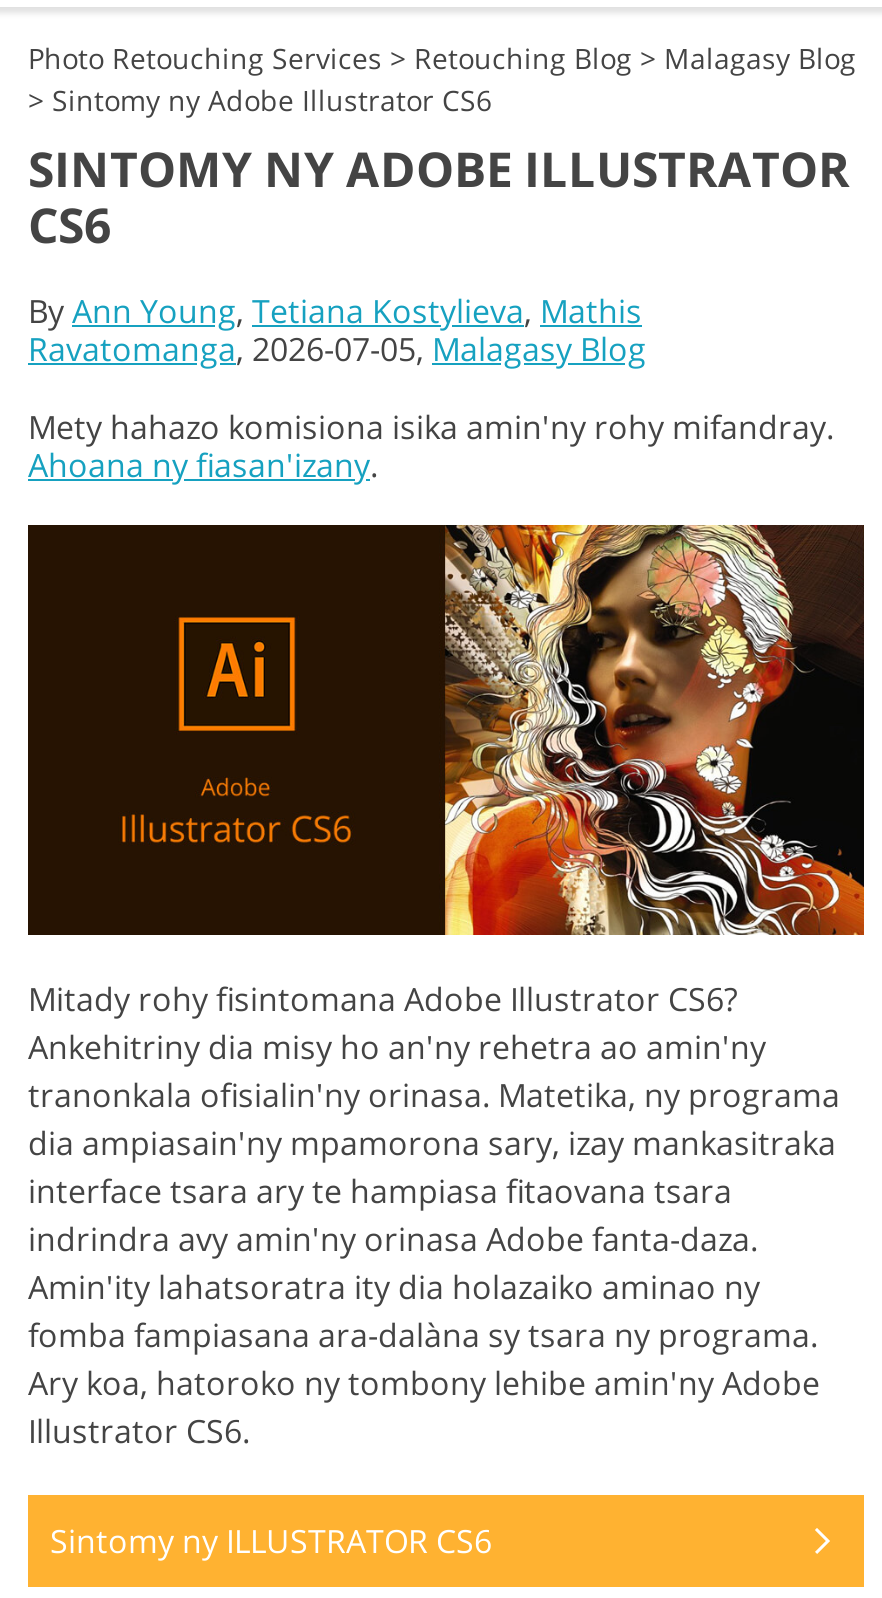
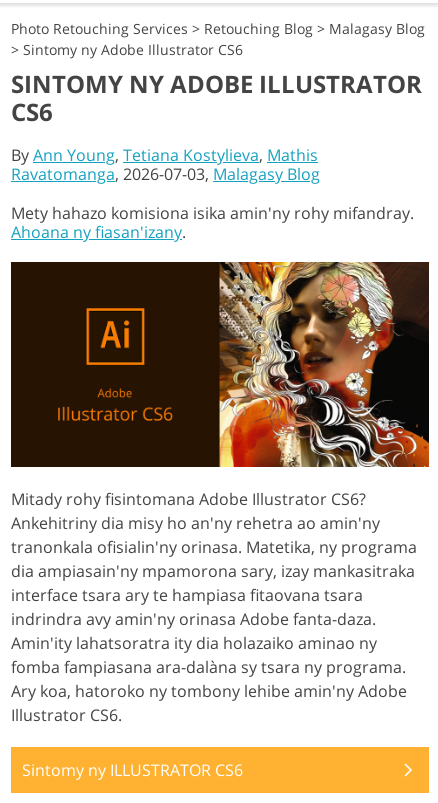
[28,327,646,371] Ravatomanga, 2026-07-05,Malagasy Blog -> [11,163,320,185] Ravatomanga, 2026-07-03,Malagasy Blog

